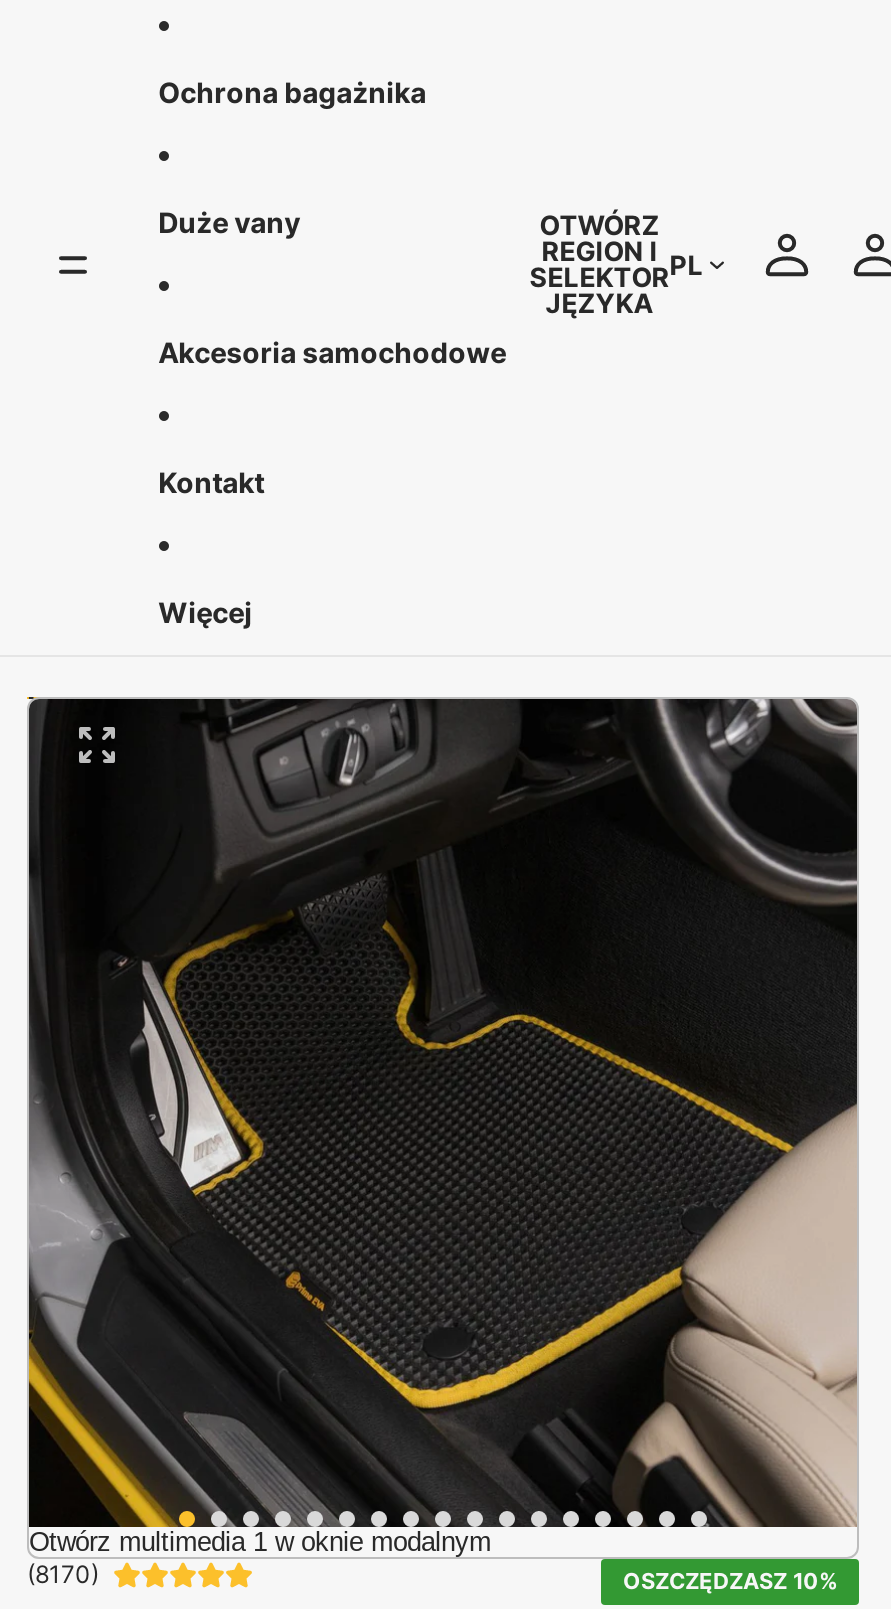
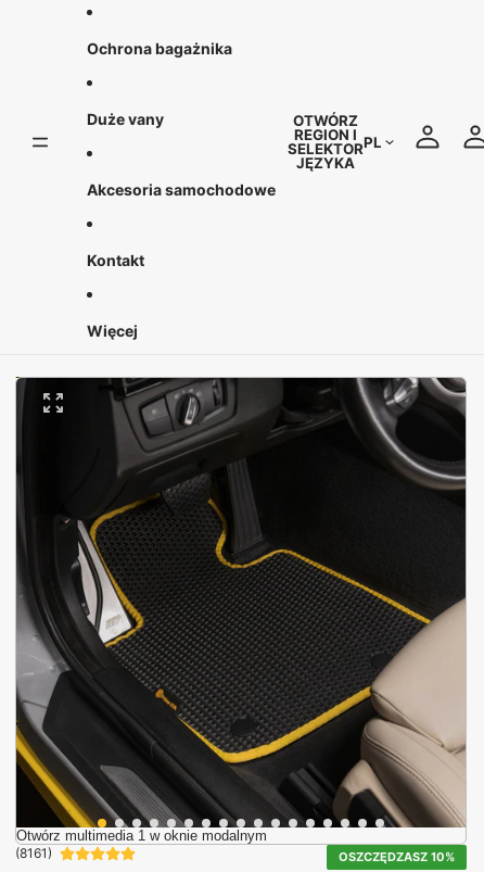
[27,1559,99,1589] (8170) -> [15,845,52,861] (8161)

